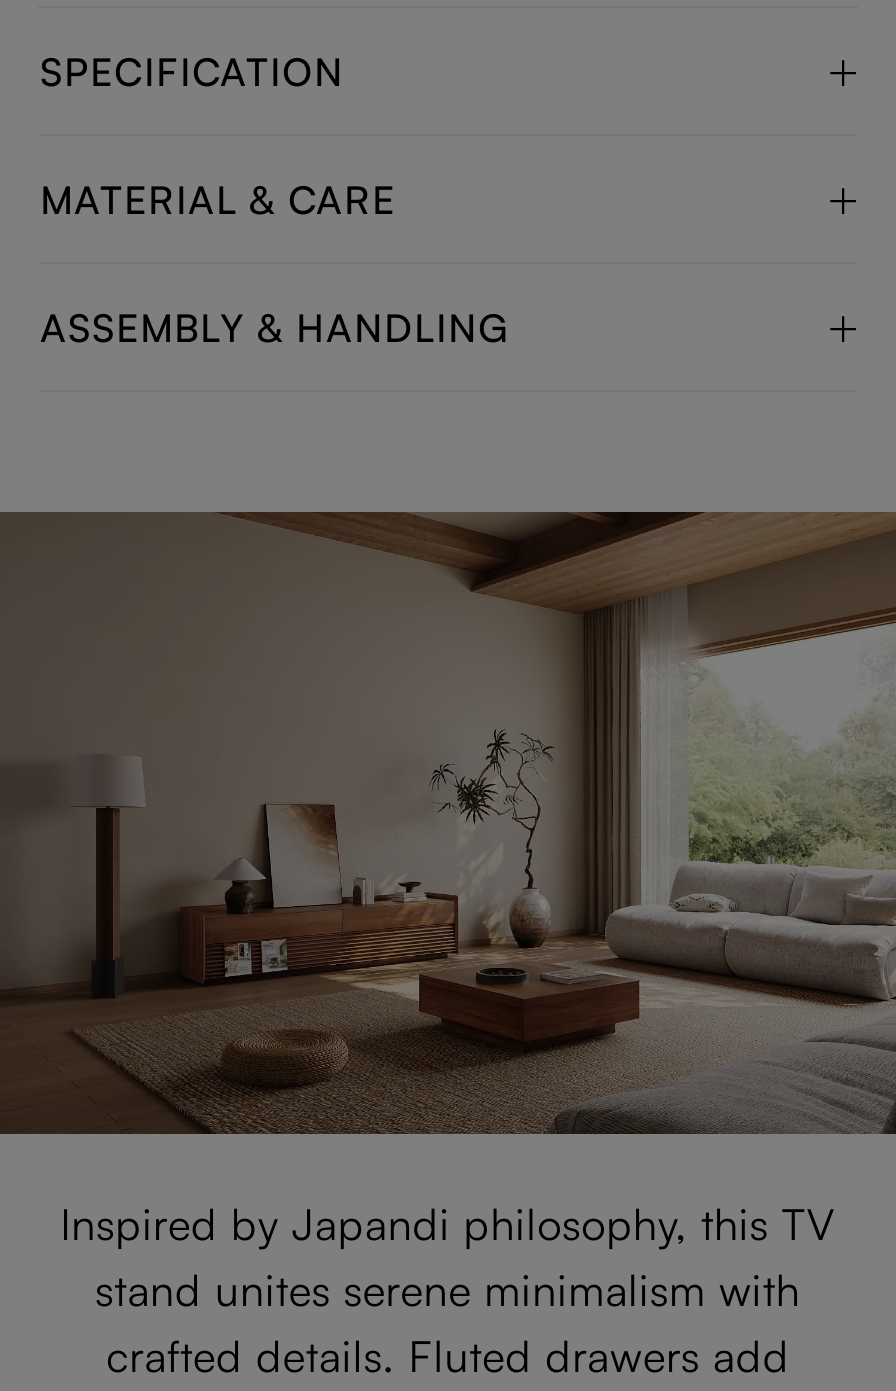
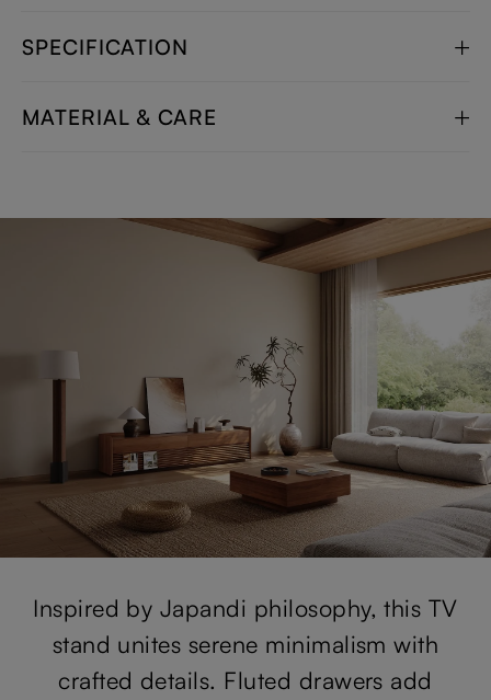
[40,304,510,352] ASSEMBLY & HANDLING -> none

